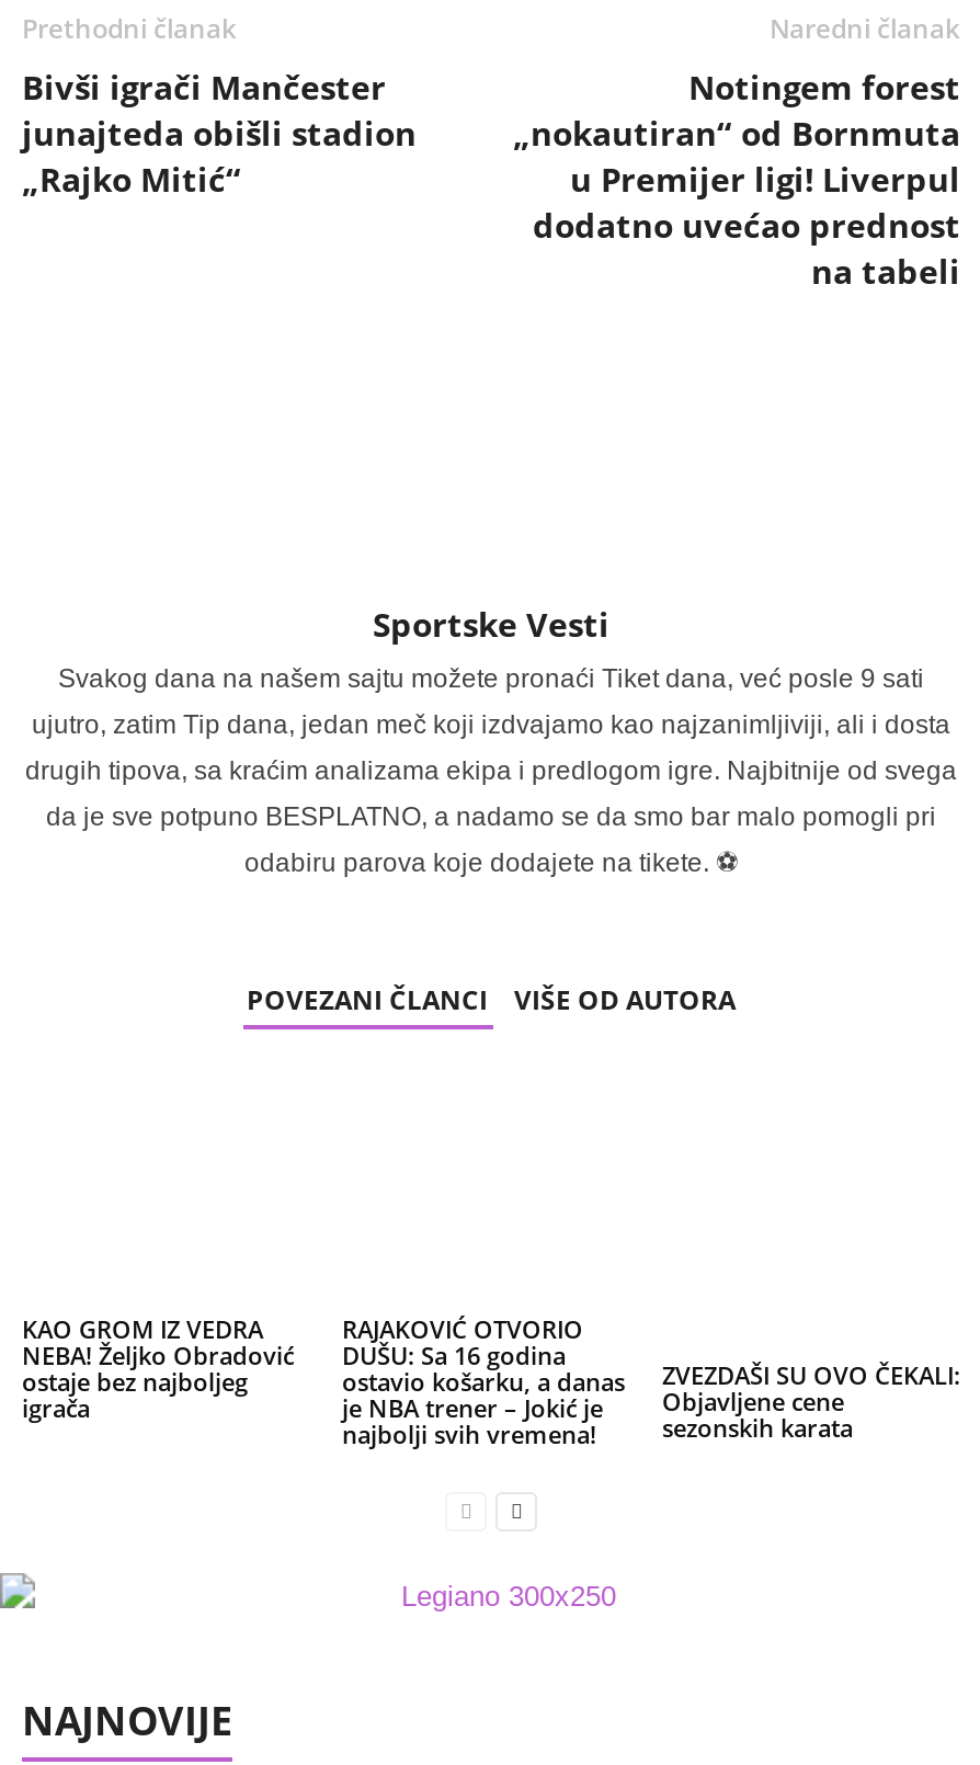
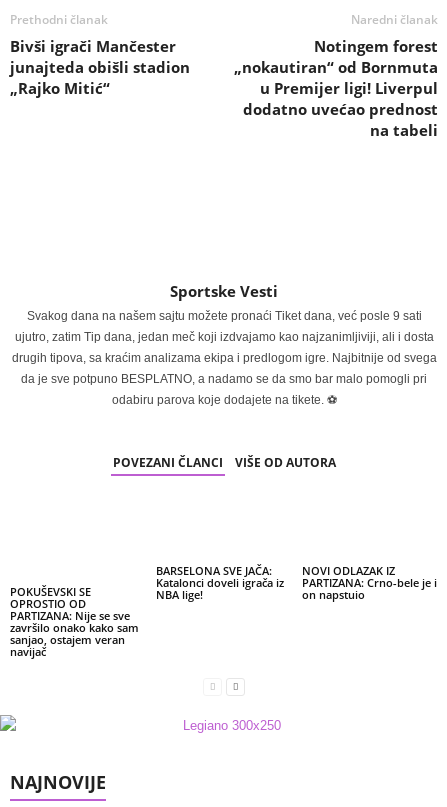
[22,1312,294,1424] KAO GROM IZ VEDRA | NEBA! Željko Obradović | ostaje bez najboljeg | igrača -> [10,584,139,659] POKUŠEVSKI SE | OPROSTIO OD | PARTIZANA: Nije se sve | završilo onako kako sam | sanjao, ostajem veran | navijač
[342,1312,625,1450] RAJAKOVIĆ OTVORIO | DUŠU: Sa 16 godina | ostavio košarku, a danas | je NBA trener – Jokić je | najbolji svih vremena! -> [156,563,284,602] BARSELONA SVE JAČA: | Katalonci doveli igrača iz | NBA lige!
[662,1358,960,1444] ZVEZDAŠI SU OVO ČEKALI: | Objavljene cene | sezonskih karata -> [302,563,437,602] NOVI ODLAZAK IZ | PARTIZANA: Crno-bele je i | on napstuio

